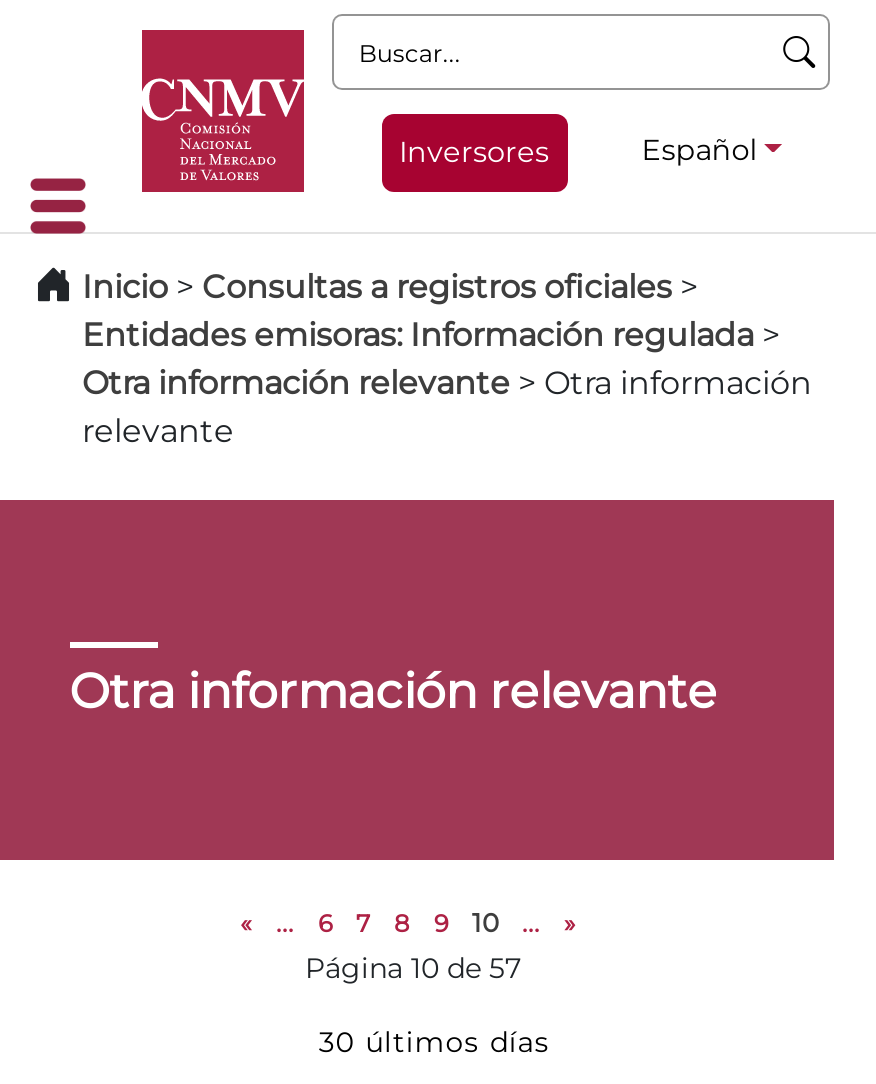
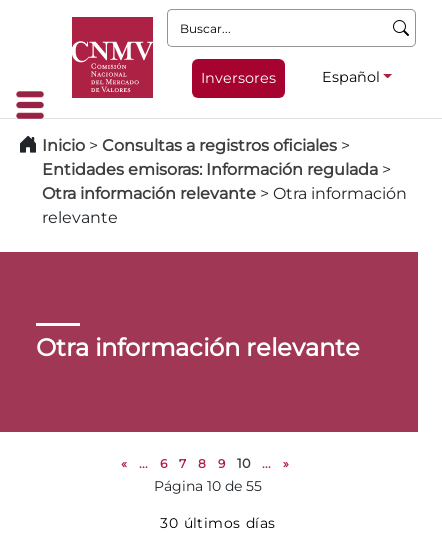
[305,950,521,986] Página 10 de 57 -> [153,477,261,495] Página 10 de 55

